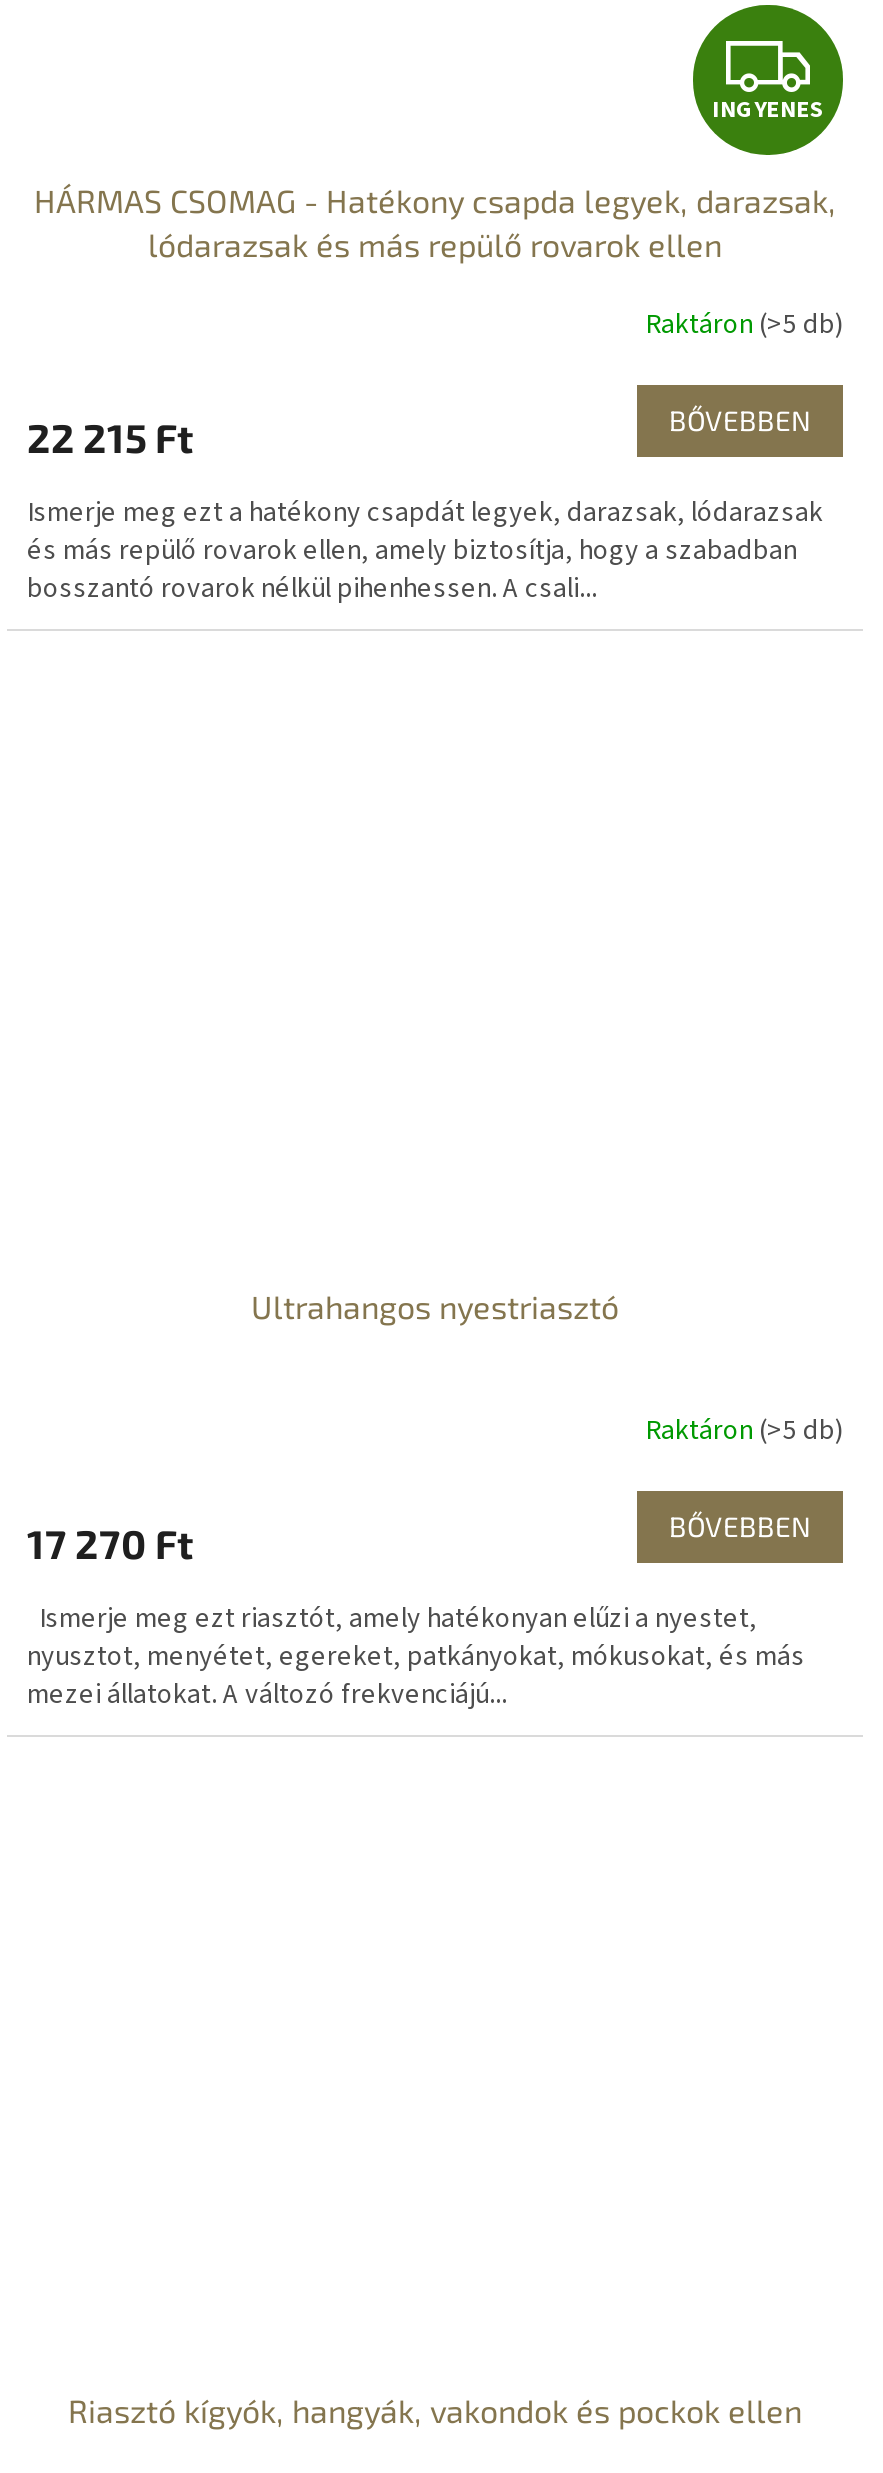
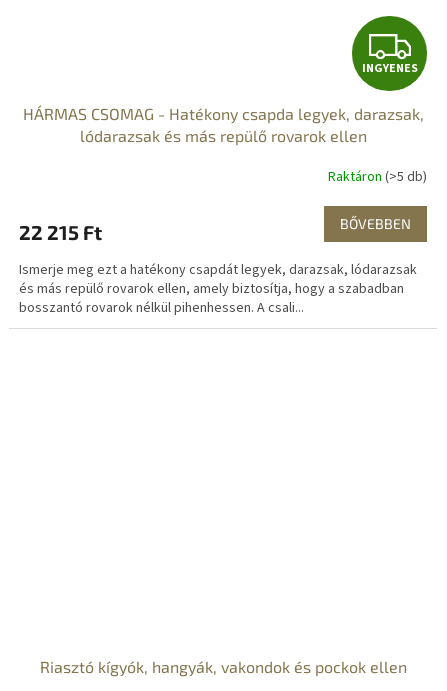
[27,1287,843,1715] Ultrahangos nyestriasztó | Raktáron (>5 db) | 17 270 Ft | BŐVEBBEN | Ismerje meg ezt riasztót, amely hatékonyan elűzi a nyestet, | nyusztot, menyétet, egereket, patkányokat, mókusokat, és más | mezei állatokat. A változó frekvenciájú... -> none

